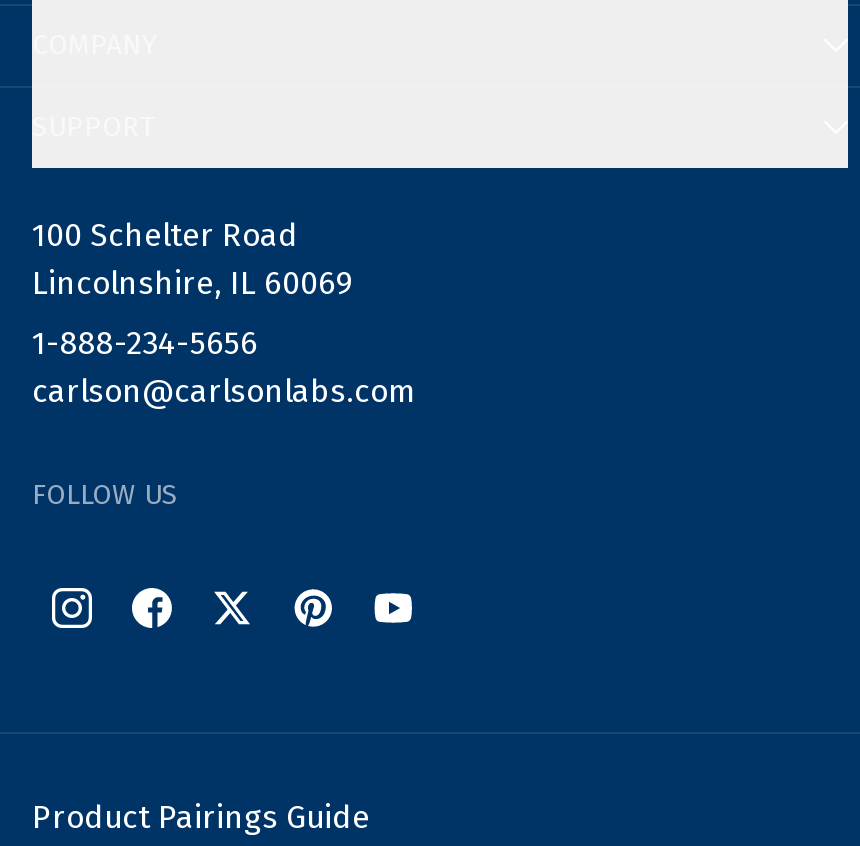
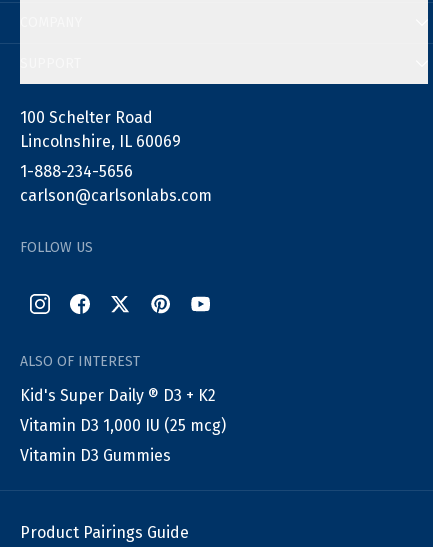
none -> [20,353,226,465] ALSO OF INTEREST | Kid's Super Daily ® D3 + K2 | Vitamin D3 1,000 IU (25 mcg) | Vitamin D3 Gummies

